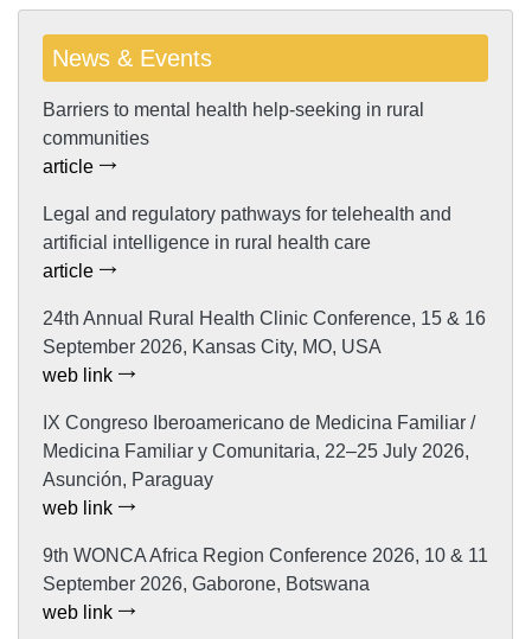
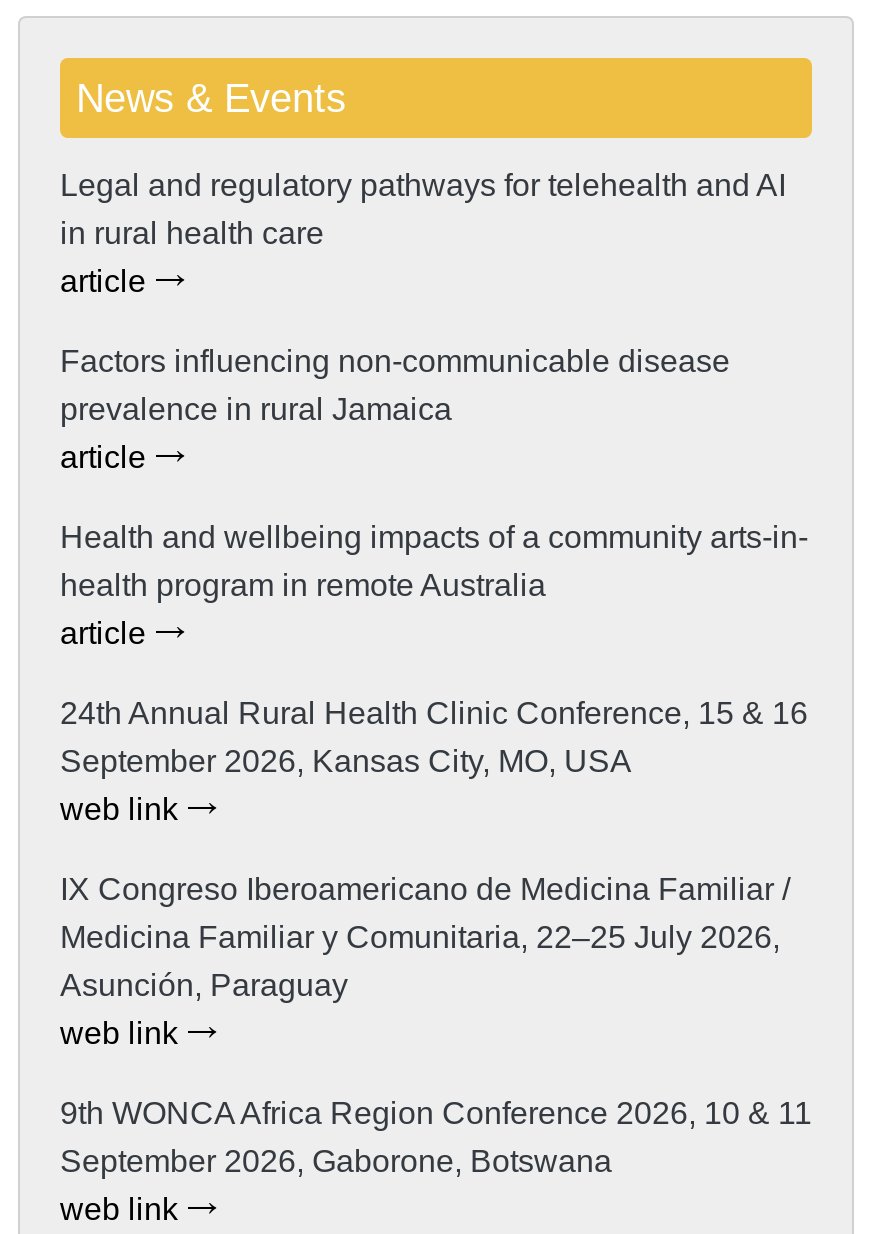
[43,99,424,148] Barriers to mental health help-seeking in rural | communities -> [60,167,786,249] Legal and regulatory pathways for telehealth and AI | in rural health care
[43,204,451,252] Legal and regulatory pathways for telehealth and | artificial intelligence in rural health care -> [60,343,808,601] Factors influencing non-communicable disease | prevalence in rural Jamaica | article | Health and wellbeing impacts of a community arts-in- | health program in remote Australia

